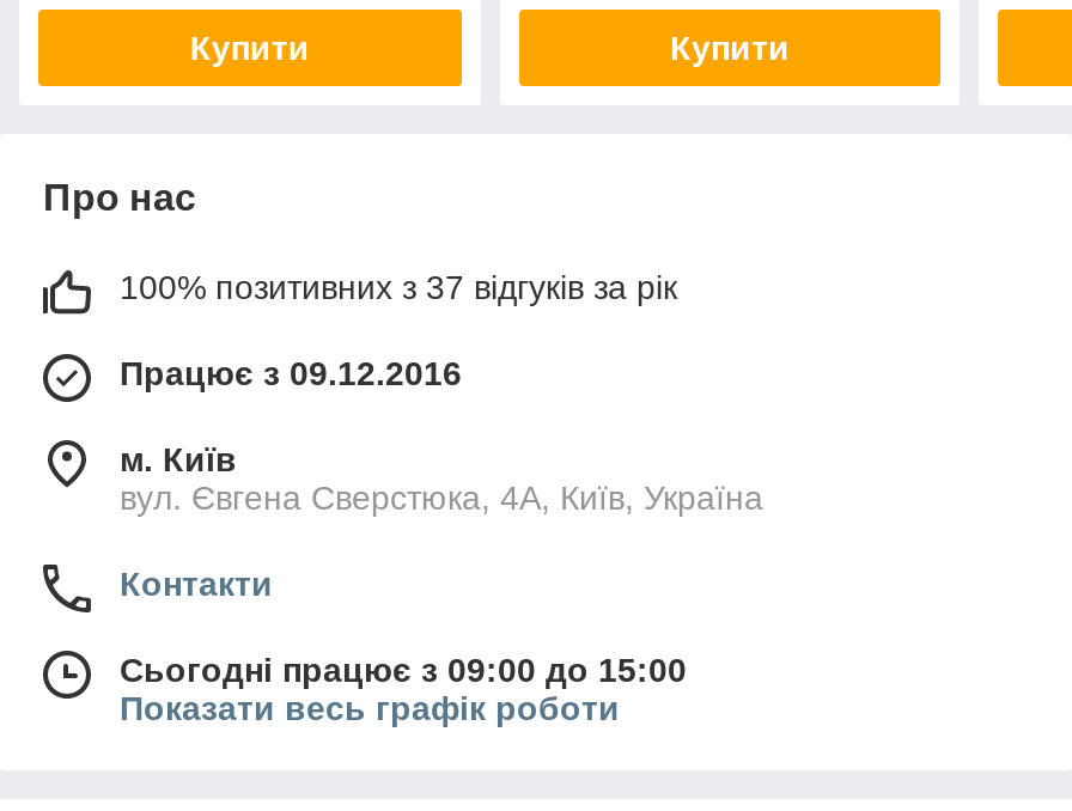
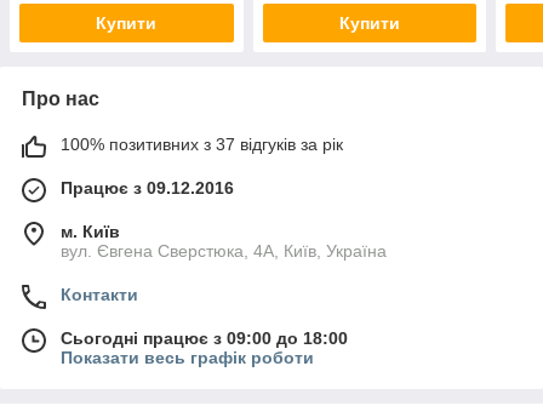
[120,652,687,690] Сьогодні працює з 09:00 до 15:00 -> [61,329,348,348] Сьогодні працює з 09:00 до 18:00

